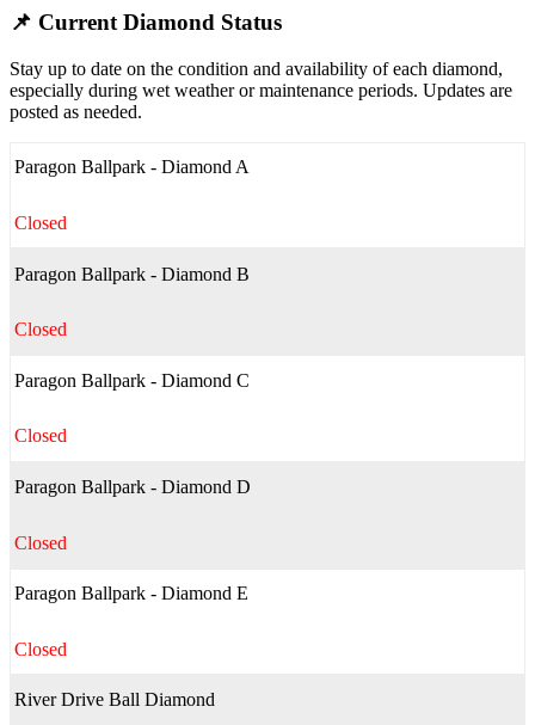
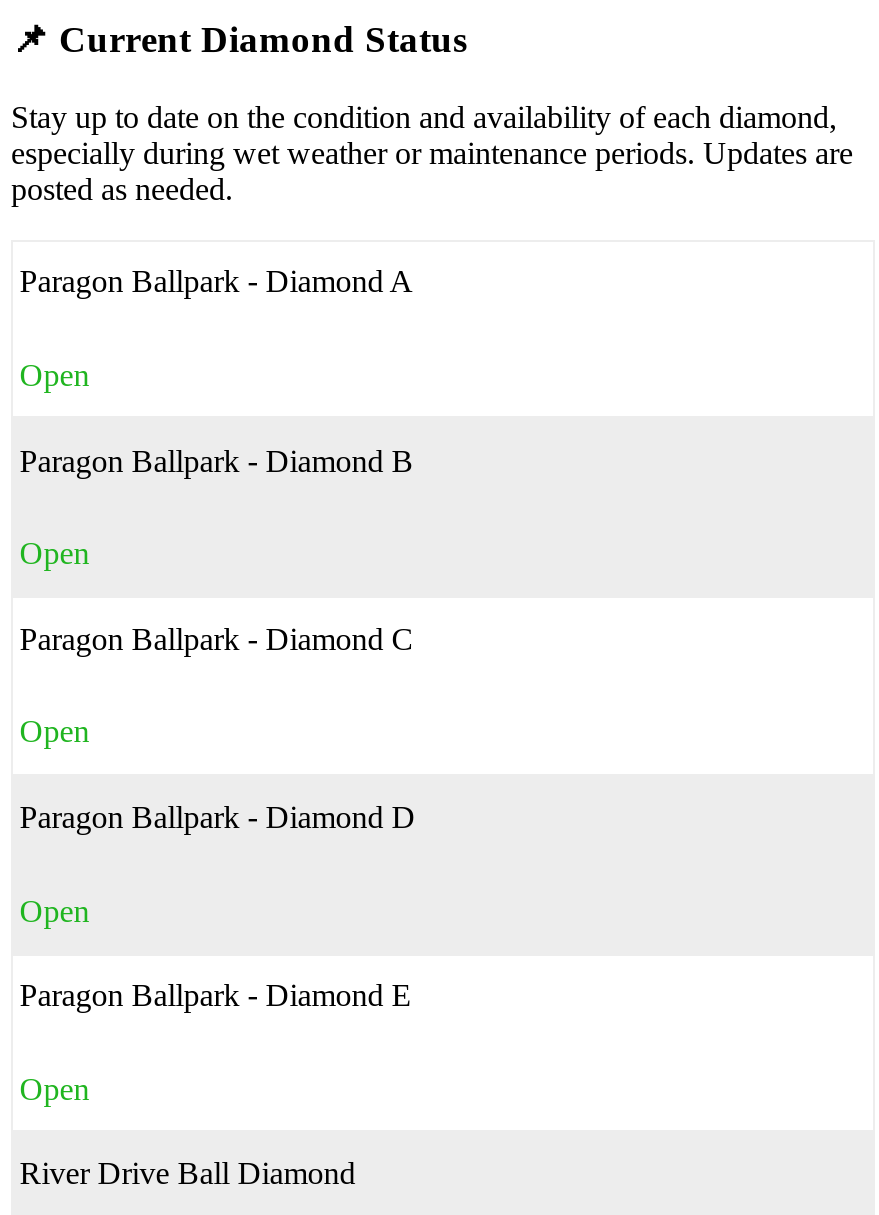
[15,213,72,233] Closed -> [19,358,97,392] Open
[15,319,72,339] Closed -> [19,536,97,570] Open
[15,426,72,446] Closed -> [19,715,97,749] Open
[15,532,72,552] Closed -> [19,893,97,927] Open
[15,639,72,659] Closed -> [19,1071,97,1105] Open

